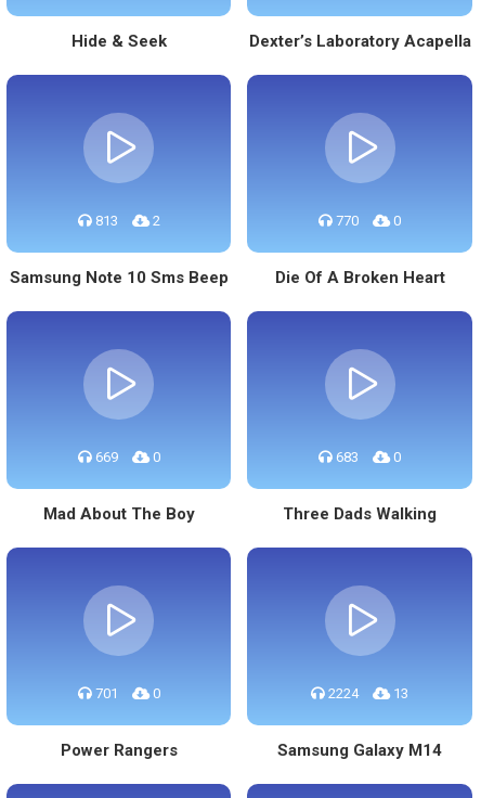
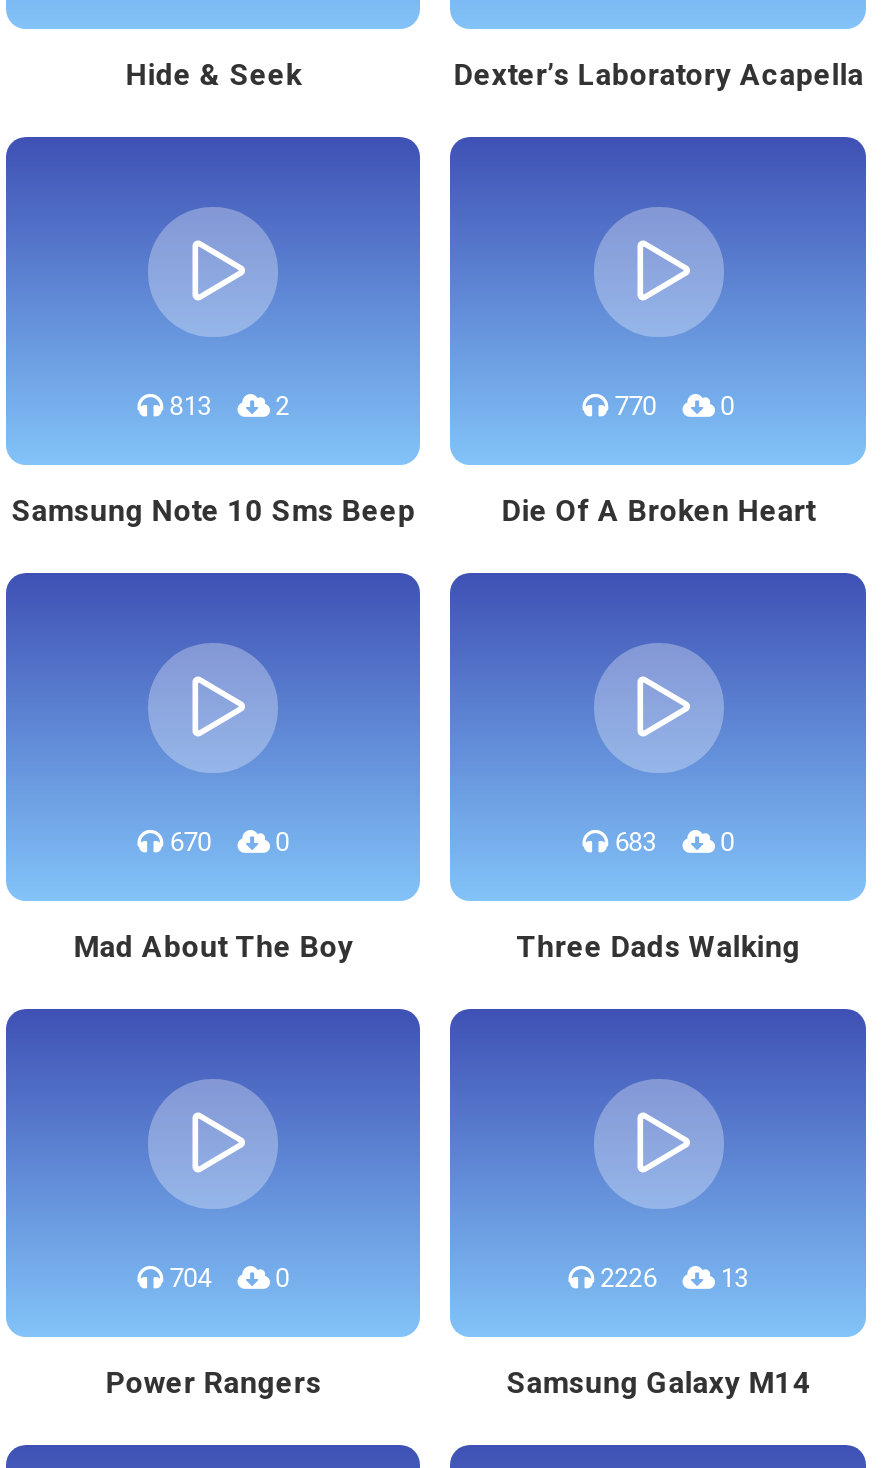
[92,449,160,465] 669 0 -> [163,827,289,857] 670 0
[92,685,160,702] 701 0 -> [163,1263,289,1293] 704 0
[325,685,409,702] 2224 13 -> [594,1263,748,1293] 2226 13

